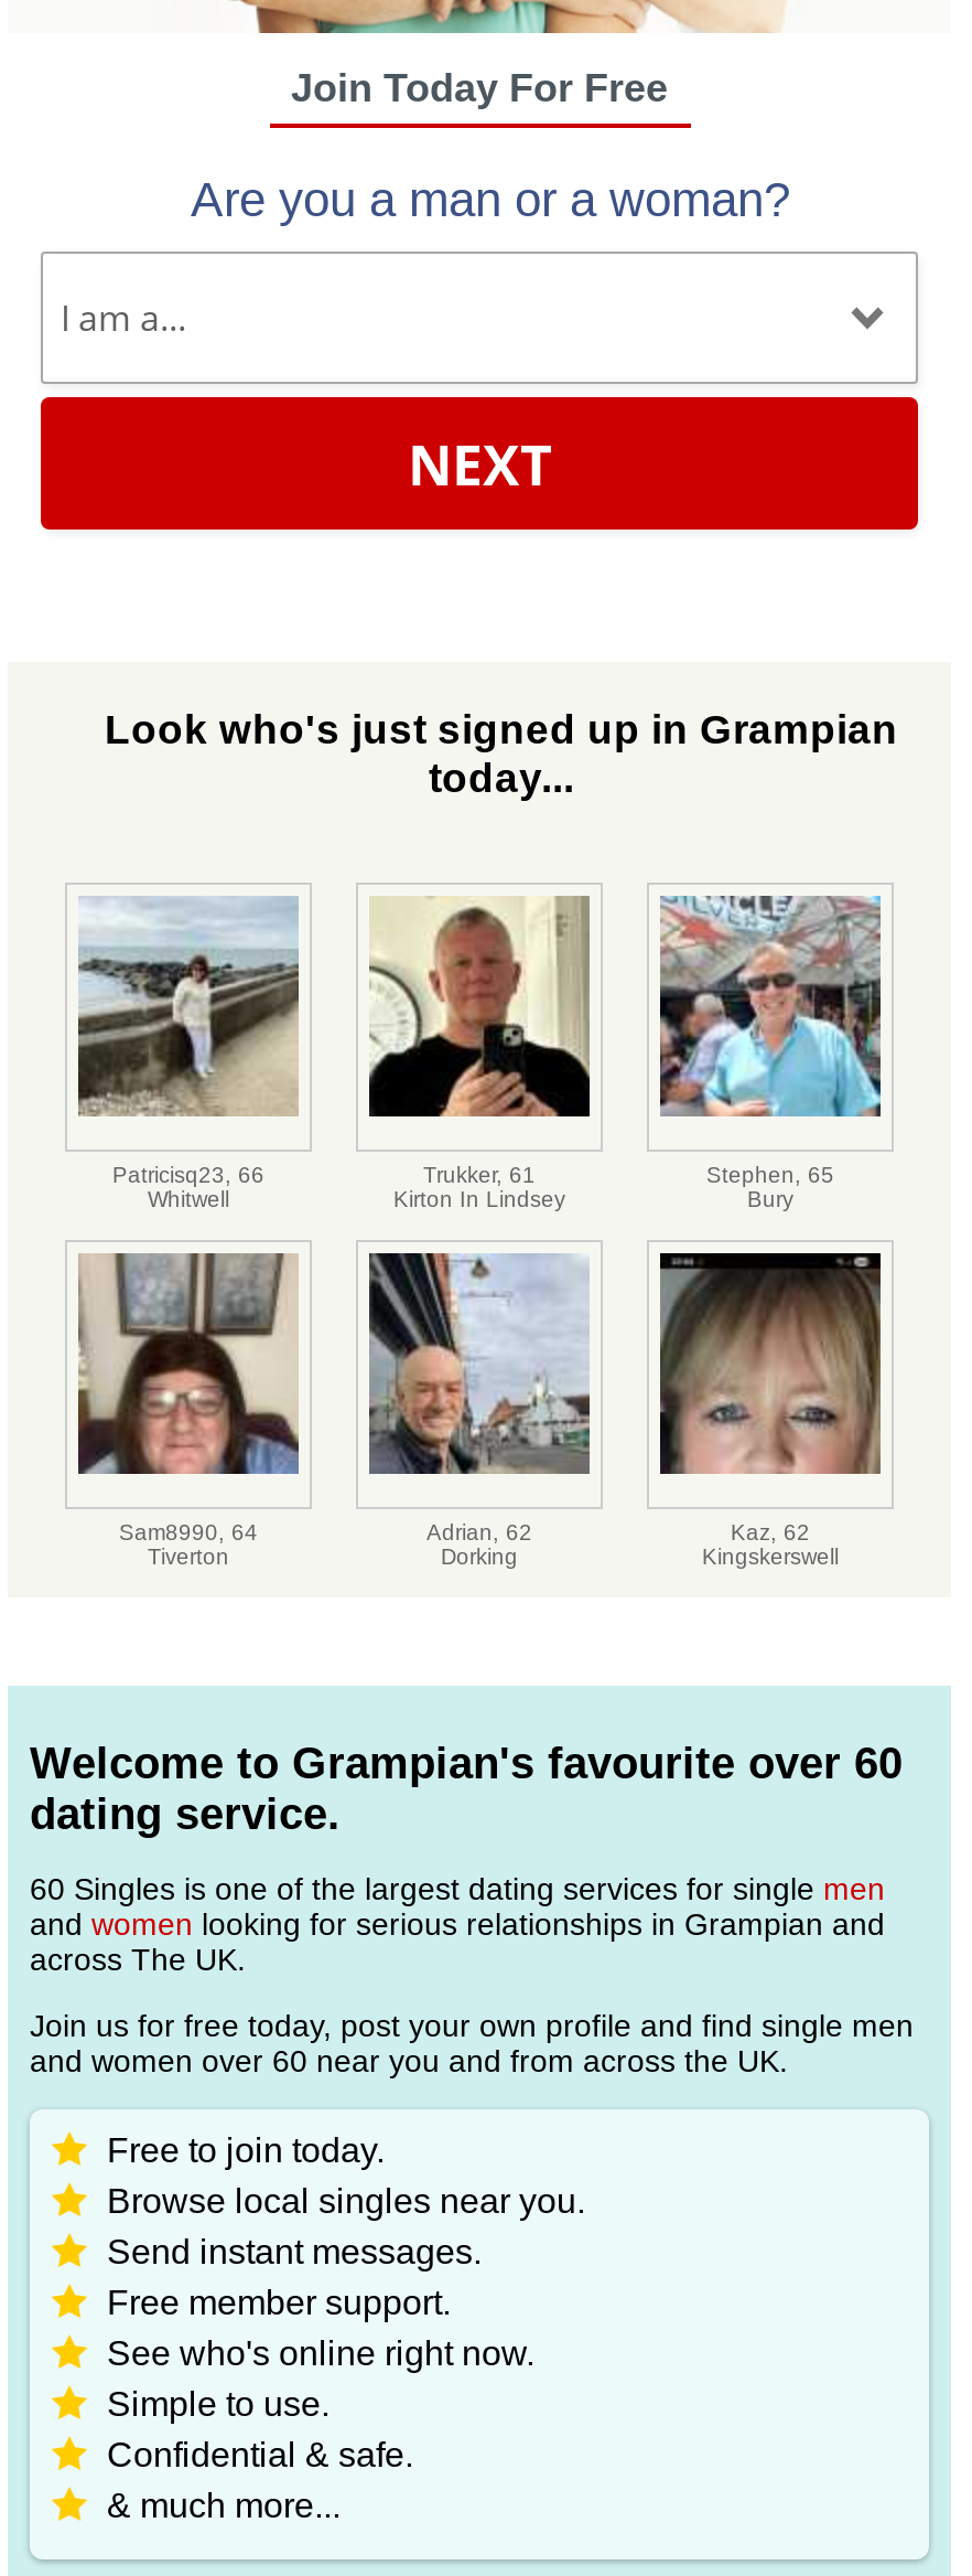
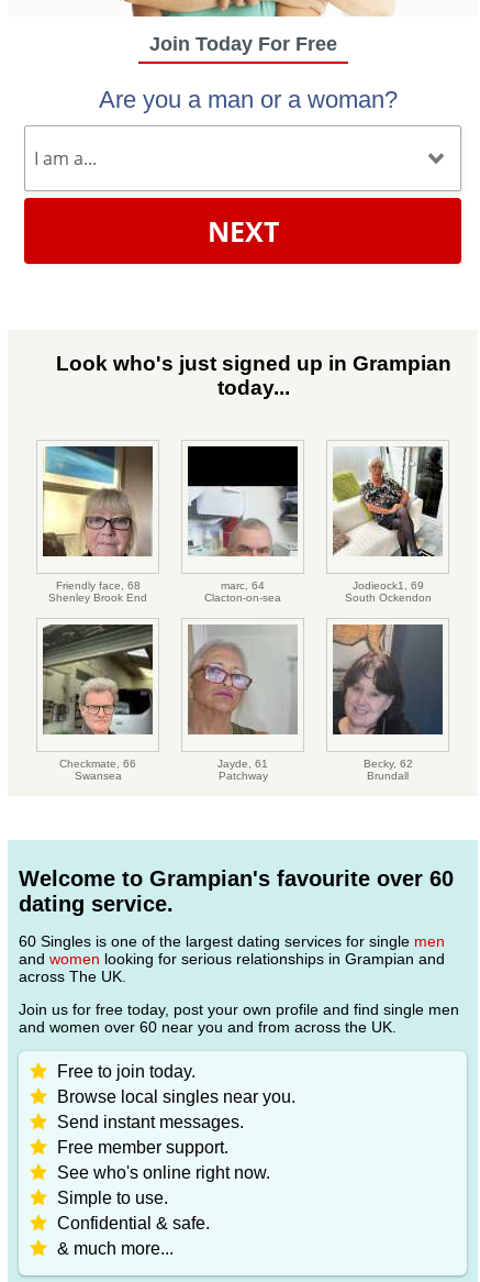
[76,896,299,1212] [image] | Patricisq23, 66 | Whitwell -> [42,445,154,604] [image] | Friendly face, 68 | Shenley Brook End
[367,896,592,1212] [image] | Trukker, 61 | Kirton In Lindsey -> [187,445,298,604] [image] | marc, 64 | Clacton-on-sea
[658,896,883,1212] [image] | Stephen, 65 | Bury -> [333,446,443,604] [image] | Jodieock1, 69 | South Ockendon
[78,1253,299,1570] [image] | Sam8990, 64 | Tiverton -> [43,623,154,782] [image] | Checkmate, 66 | Swansea
[369,1251,590,1570] [image] | Adrian, 62 | Dorking -> [188,625,298,782] [image] | Jayde, 61 | Patchway
[658,1251,883,1570] [image] | Kaz, 62 | Kingskerswell -> [333,623,444,782] [image] | Becky, 62 | Brundall

